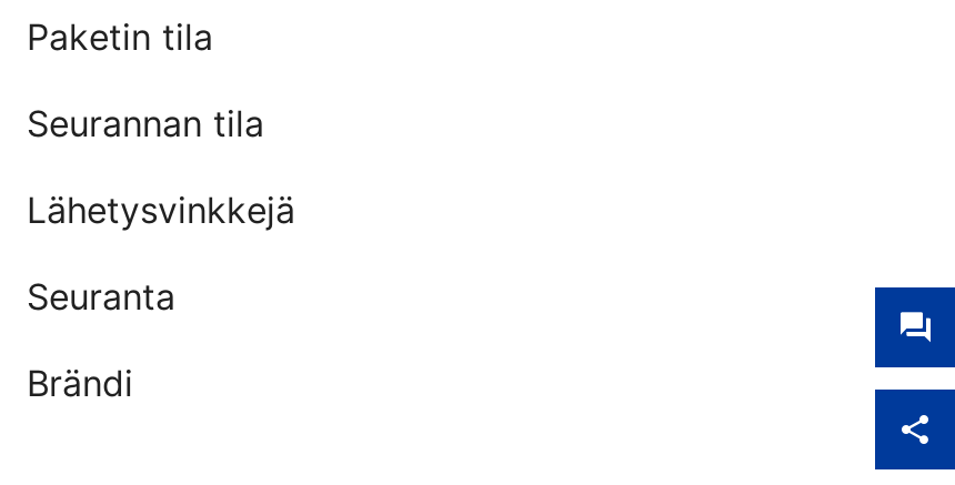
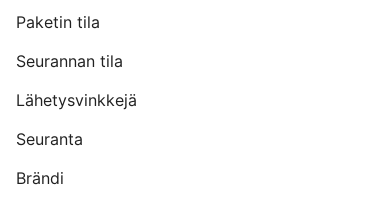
[873,285,948,370] [image] -> none
[873,387,948,472] [image] -> none

